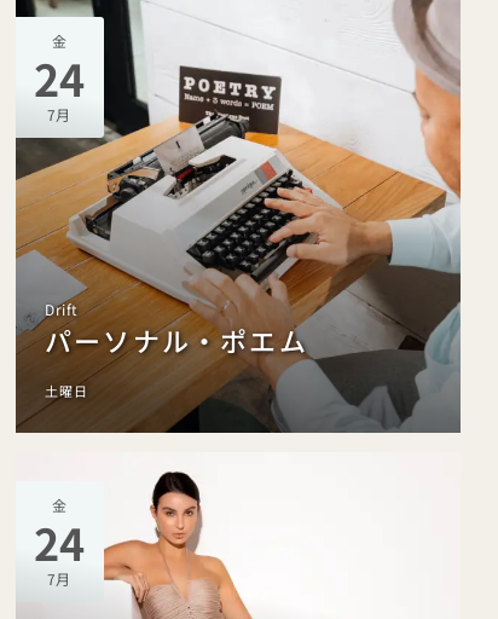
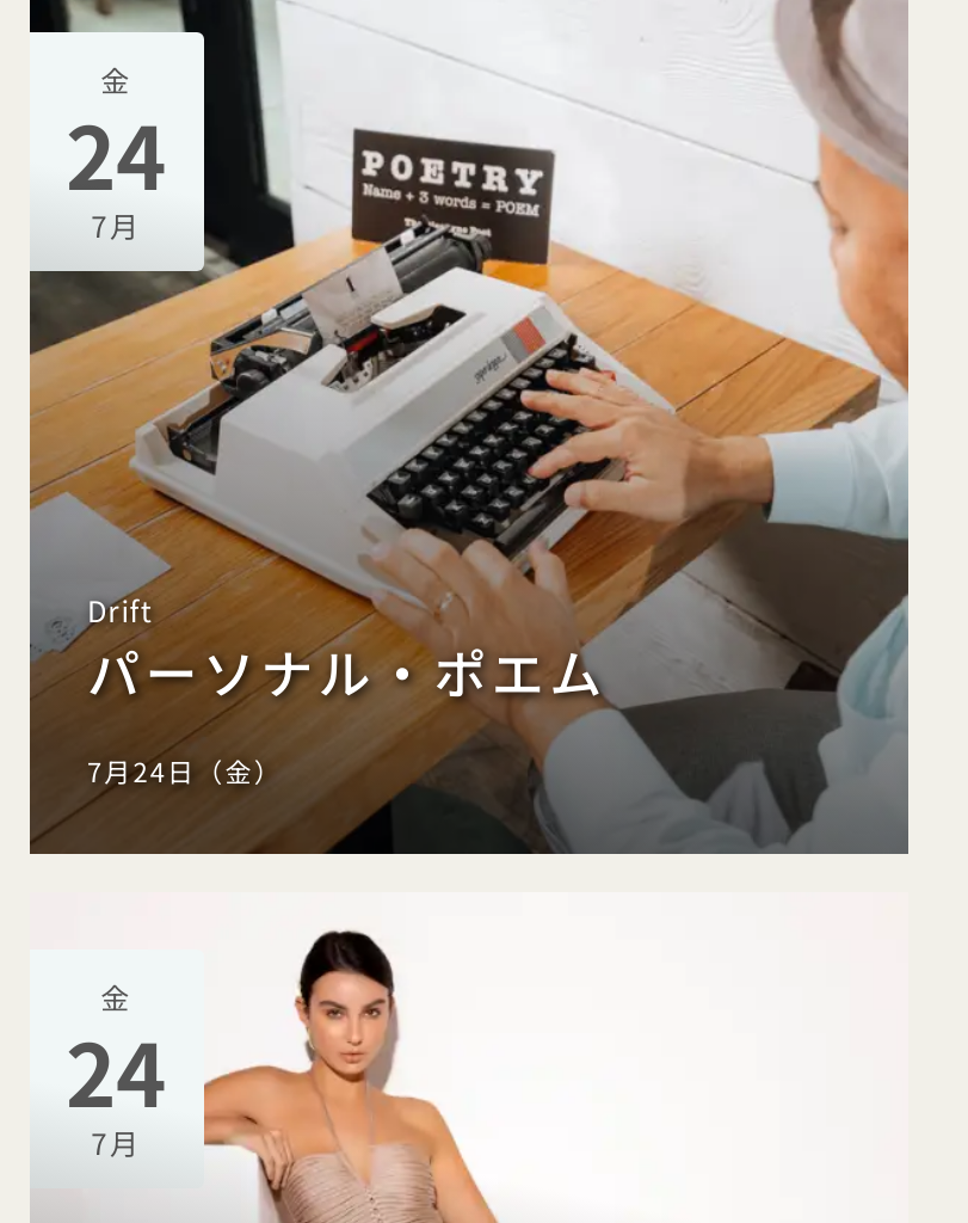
[45,380,89,400] 土曜日 -> [87,751,283,789] 7月24日（金）

